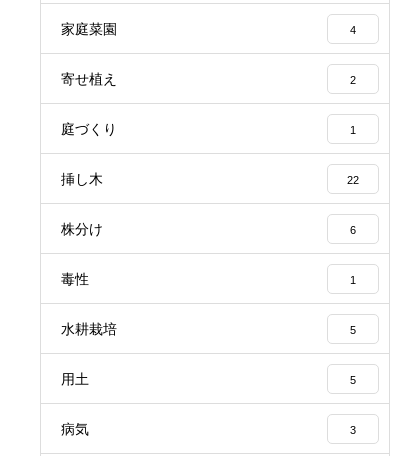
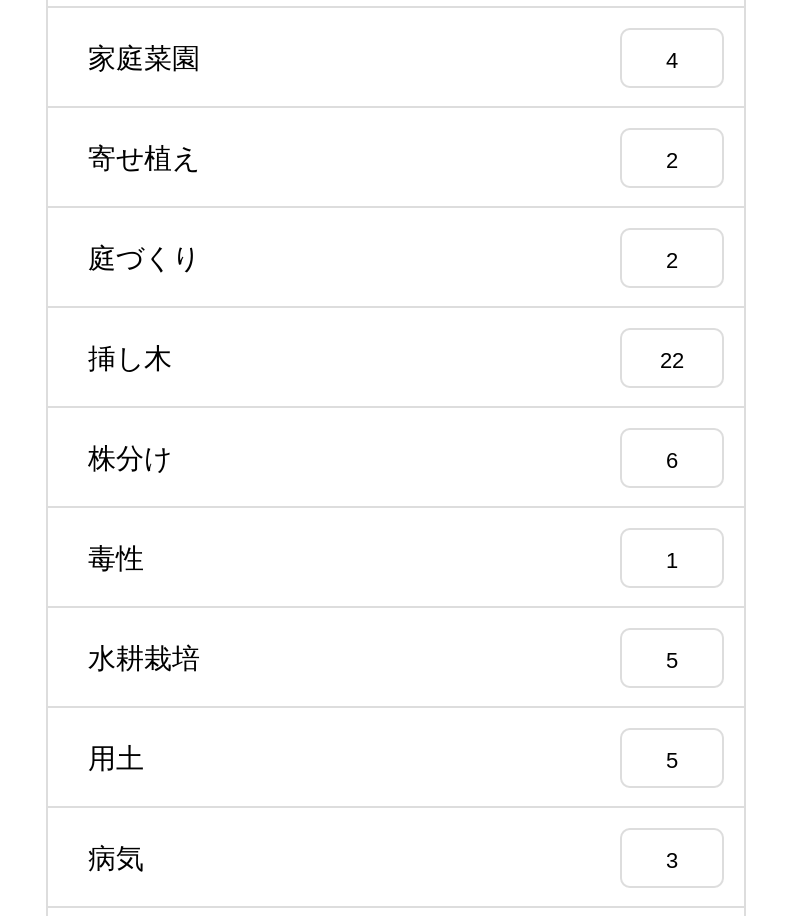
[350,124,356,136] 1 -> [666,248,678,272] 2

